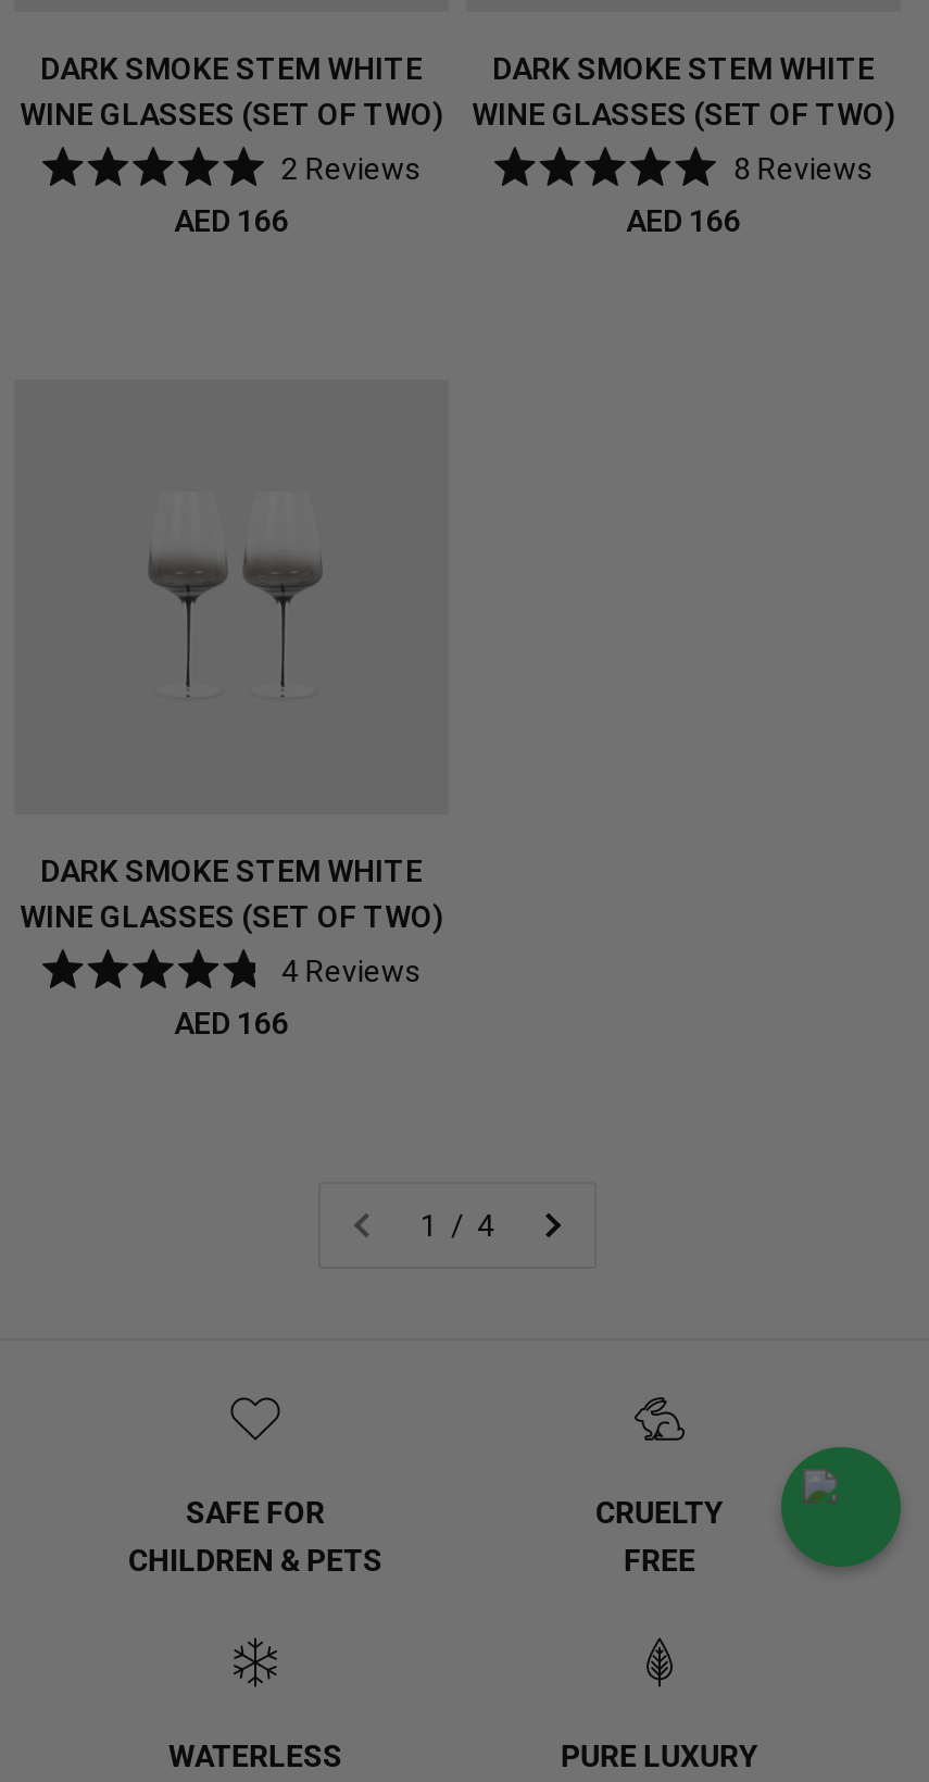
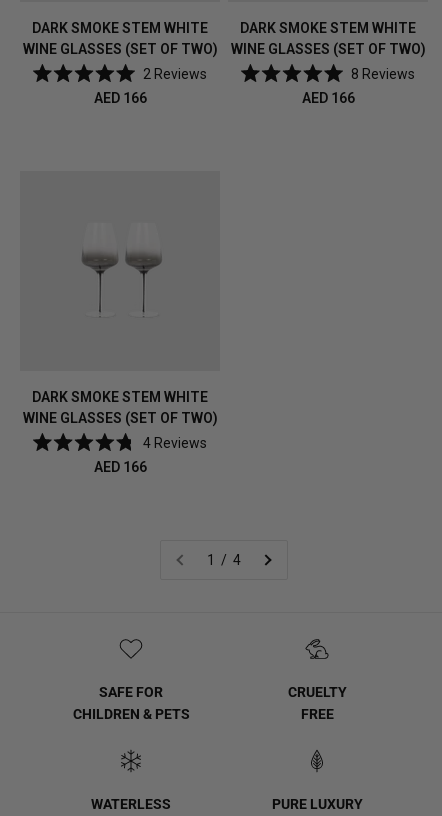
[777,1445,905,1575] [image] -> none

